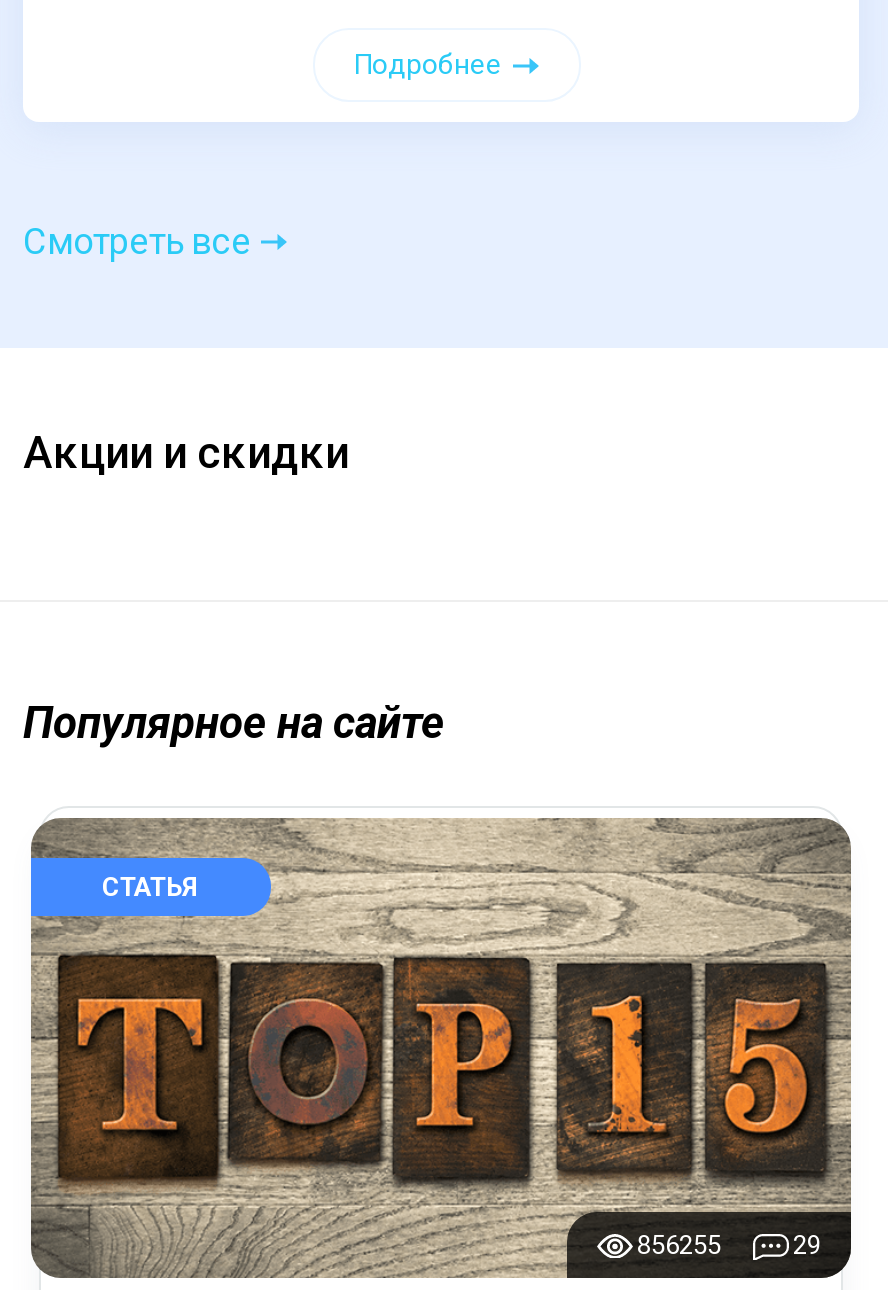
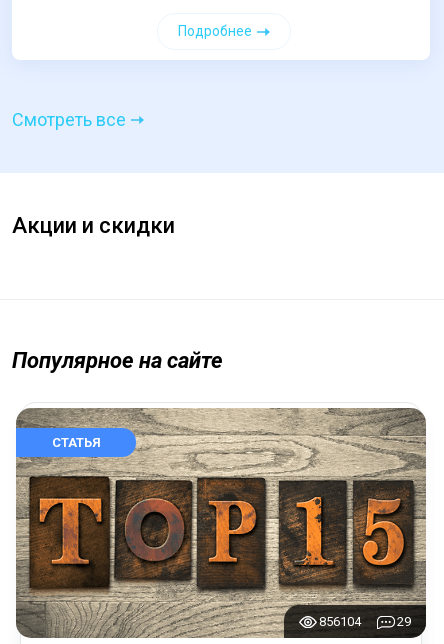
[637,1230,721,1260] 856255 -> [319,614,361,629] 856104

